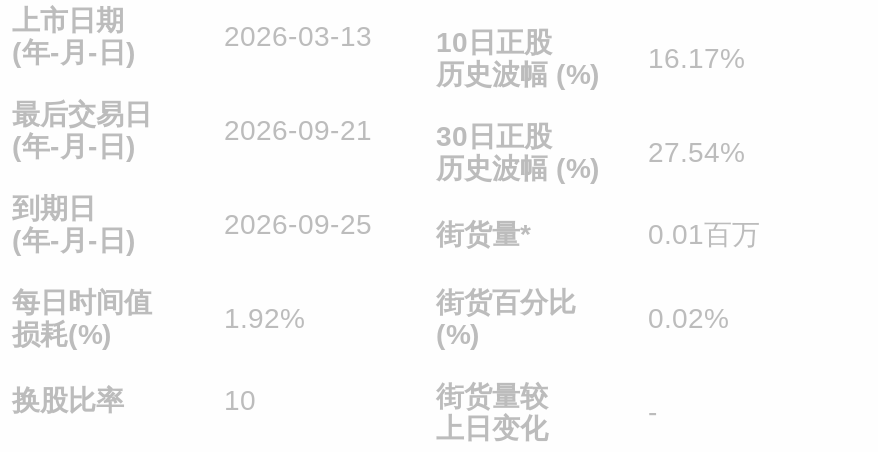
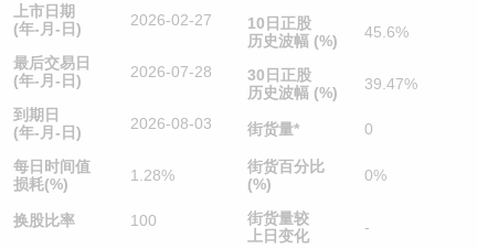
[224,20,552,58] 2026-03-13 10日正股 -> [130,11,311,32] 2026-02-27 10日正股
[436,42,744,90] 历史波幅 (%) 16.17% -> [247,23,409,50] 历史波幅 (%) 45.6%
[224,114,552,152] 2026-09-21 30日正股 -> [130,63,311,84] 2026-07-28 30日正股
[436,136,744,184] 历史波幅 (%) 27.54% -> [247,75,417,101] 历史波幅 (%) 39.47%
[224,208,530,250] 2026-09-25 街货量* -> [130,115,299,138] 2026-08-03 街货量*
[648,218,760,250] 0.01百万 -> [364,120,373,138] 0
[224,302,304,334] 1.92% -> [130,166,174,184] 1.28%
[648,302,728,334] 0.02% -> [364,166,386,184] 0%
[224,384,256,416] 10 -> [130,212,157,229] 100

